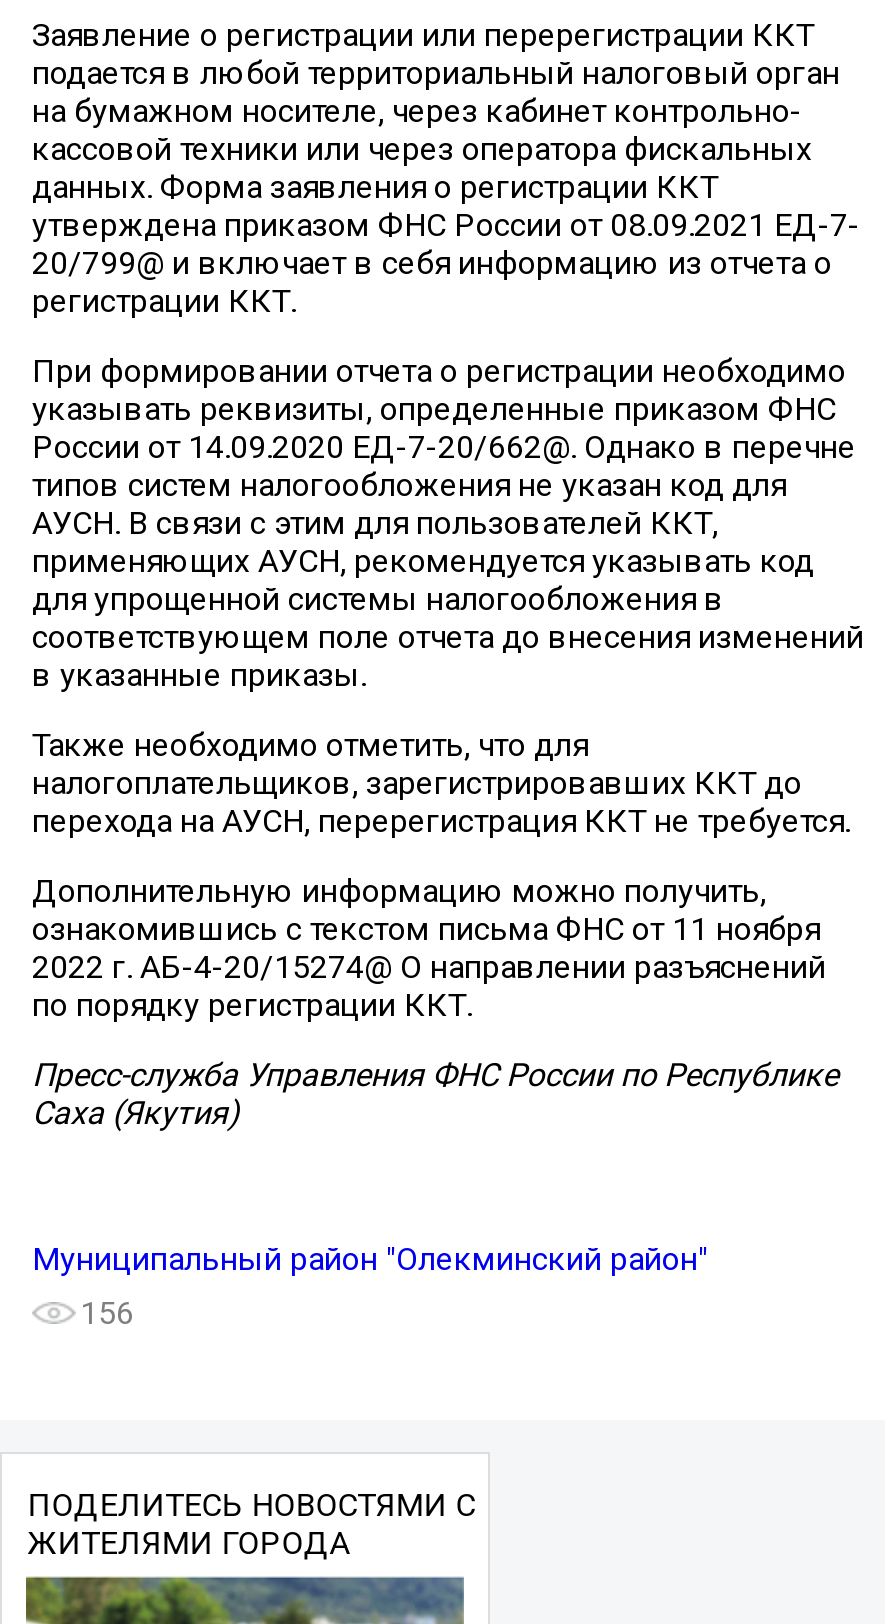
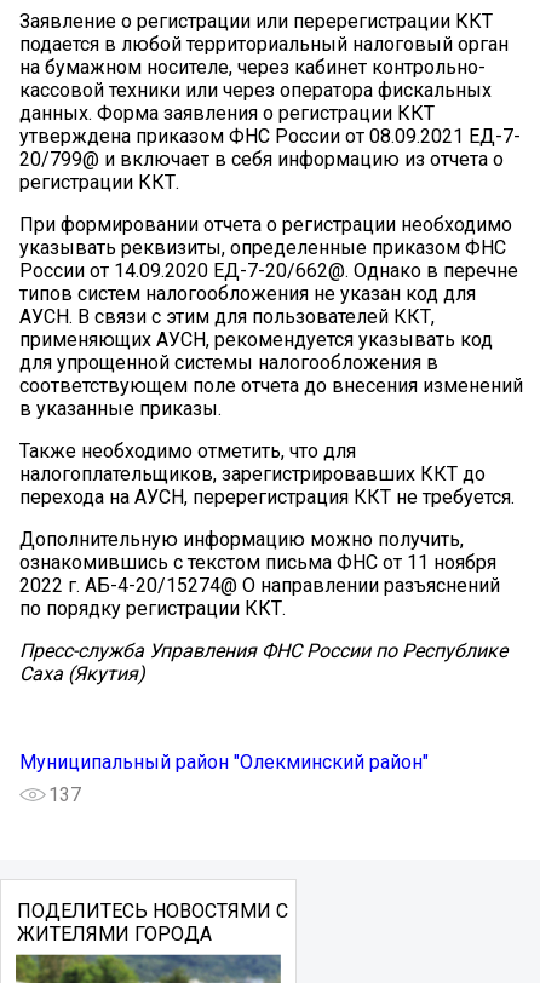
[80,1295,134,1333] 156 -> [48,784,81,807] 137

